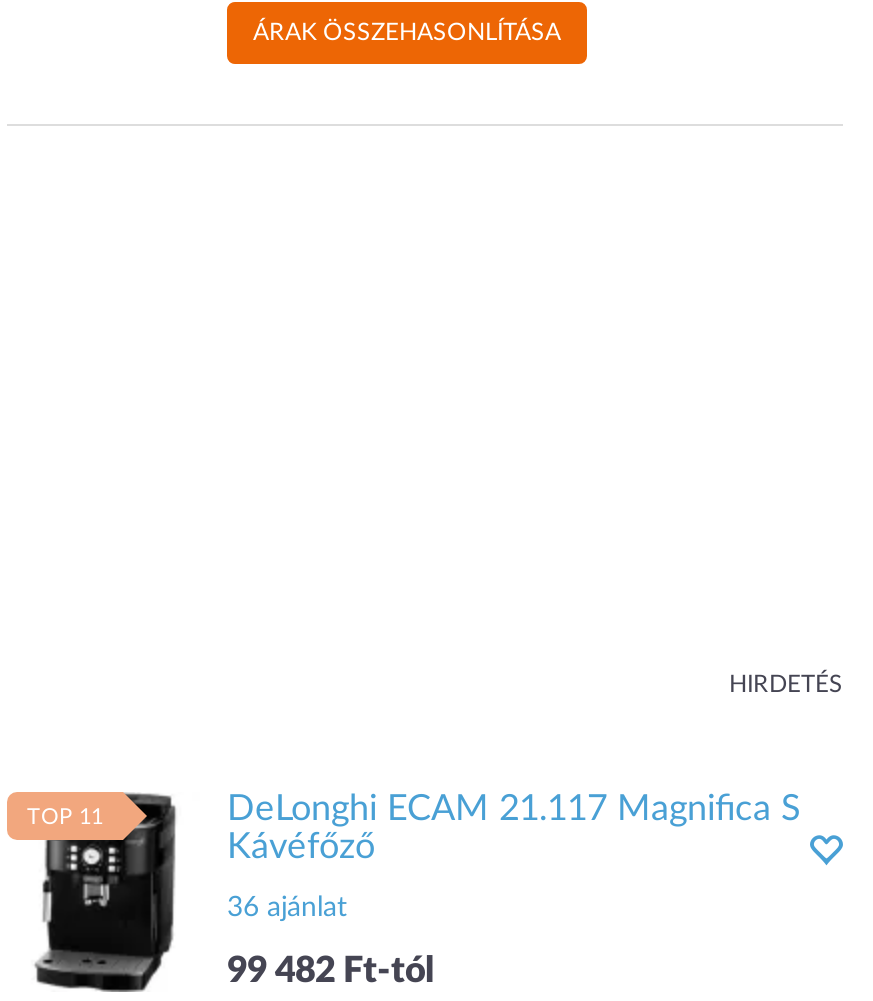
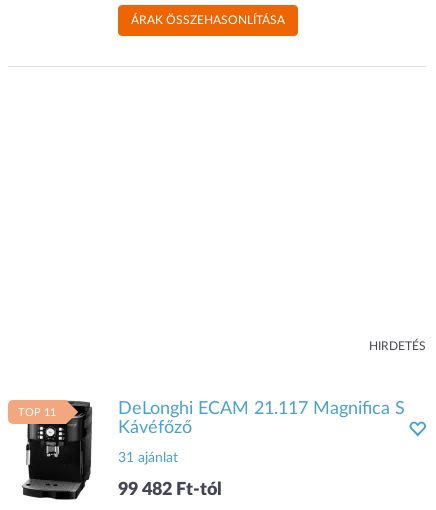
[227,894,347,922] 36 ajánlat -> [118,451,178,465] 31 ajánlat

